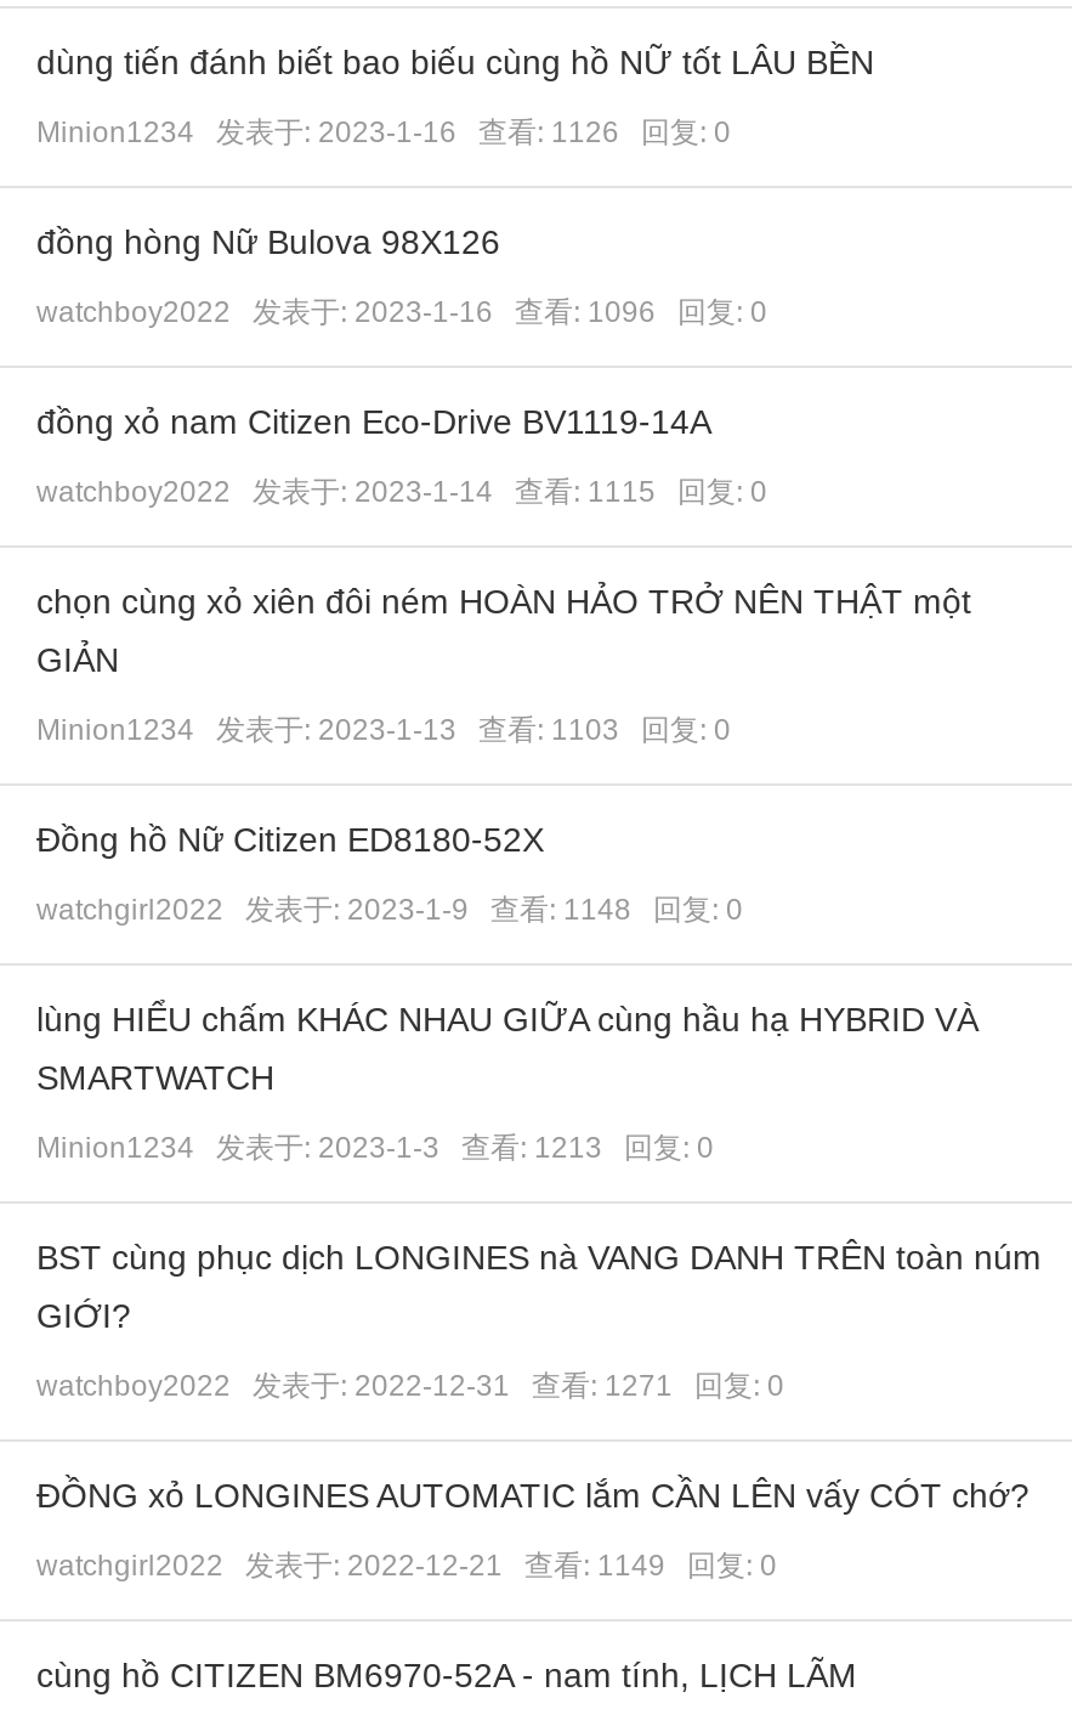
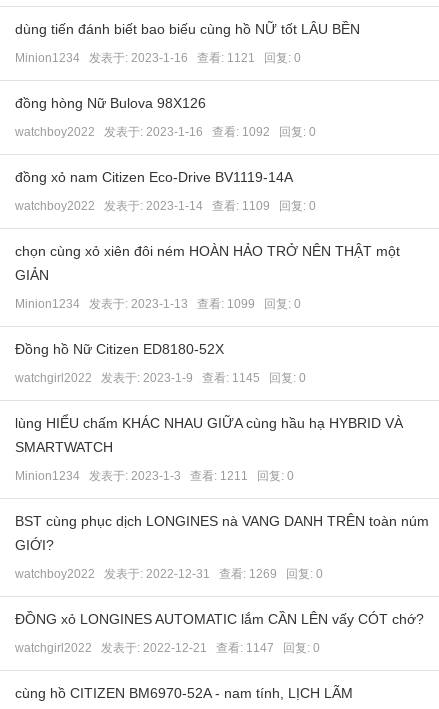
[36,115,731,149] Minion1234发表于: 2023-1-16查看: 1126 回复: 0 -> [15,51,301,65] Minion1234发表于: 2023-1-16查看: 1121 回复: 0
[36,295,767,329] watchboy2022发表于: 2023-1-16查看: 1096 回复: 0 -> [15,125,316,139] watchboy2022发表于: 2023-1-16查看: 1092 回复: 0
[36,475,767,509] watchboy2022发表于: 2023-1-14查看: 1115 回复: 0 -> [15,199,316,213] watchboy2022发表于: 2023-1-14查看: 1109 回复: 0
[36,713,731,747] Minion1234发表于: 2023-1-13查看: 1103 回复: 0 -> [15,297,301,311] Minion1234发表于: 2023-1-13查看: 1099 回复: 0
[36,893,743,927] watchgirl2022发表于: 2023-1-9查看: 1148 回复: 0 -> [15,371,306,385] watchgirl2022发表于: 2023-1-9查看: 1145 回复: 0
[36,1131,714,1165] Minion1234发表于: 2023-1-3查看: 1213 回复: 0 -> [15,469,294,483] Minion1234发表于: 2023-1-3查看: 1211 回复: 0
[36,1369,784,1403] watchboy2022发表于: 2022-12-31查看: 1271 回复: 0 -> [15,567,323,581] watchboy2022发表于: 2022-12-31查看: 1269 回复: 0
[36,1549,777,1583] watchgirl2022发表于: 2022-12-21查看: 1149 回复: 0 -> [15,641,320,655] watchgirl2022发表于: 2022-12-21查看: 1147 回复: 0

